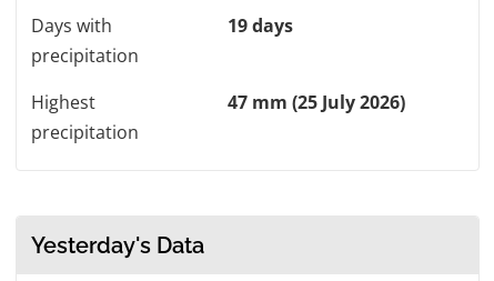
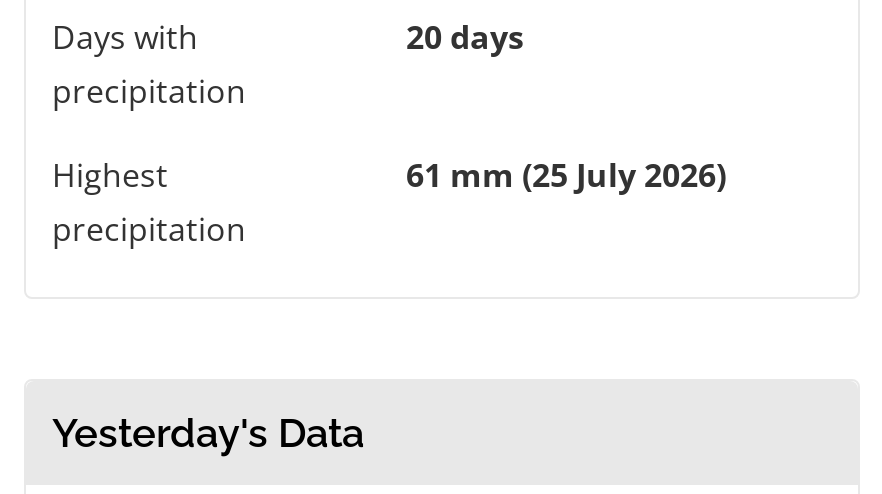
[228,13,293,37] 19 days -> [406,14,524,58] 20 days
[228,90,405,114] 47 mm (25 July 2026) -> [406,152,726,196] 61 mm (25 July 2026)

